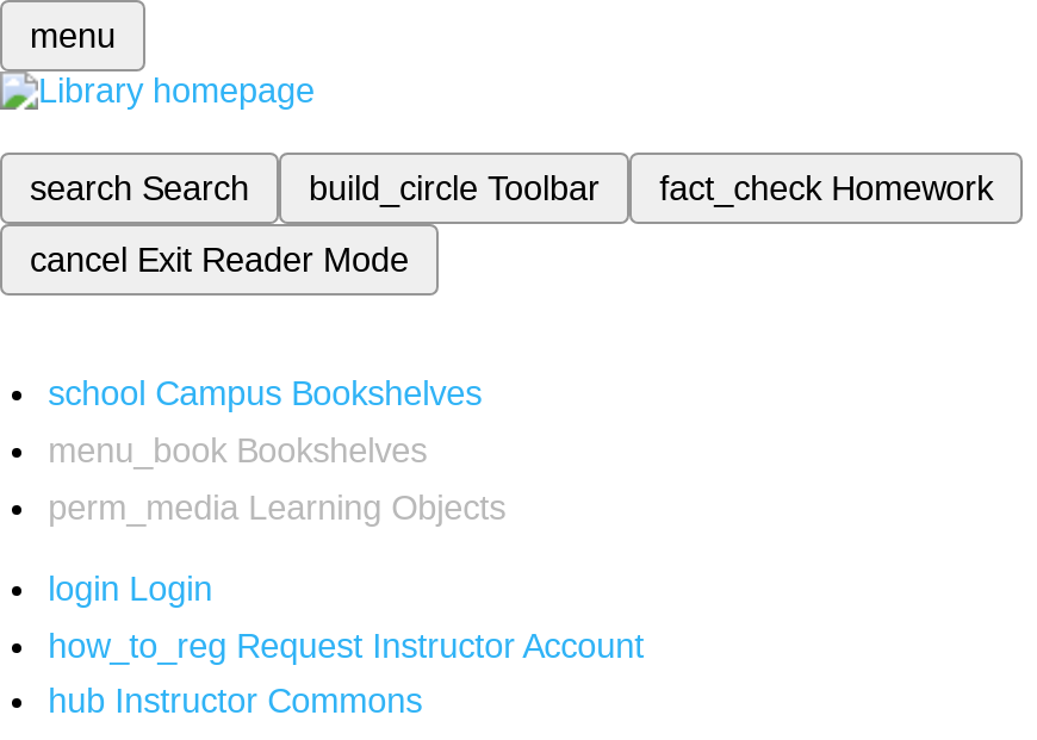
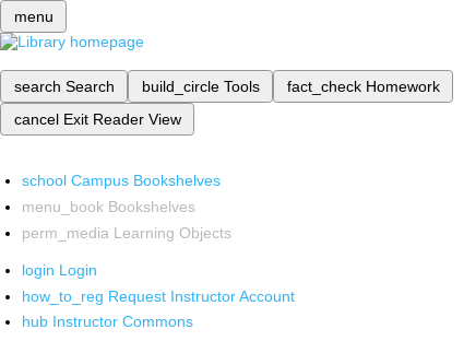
[309,169,600,207] build_circle Toolbar -> [141,78,259,95] build_circle Tools
[30,241,409,279] cancel Exit Reader Mode -> [14,110,181,128] cancel Exit Reader View

